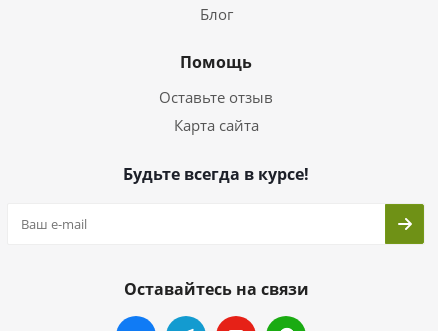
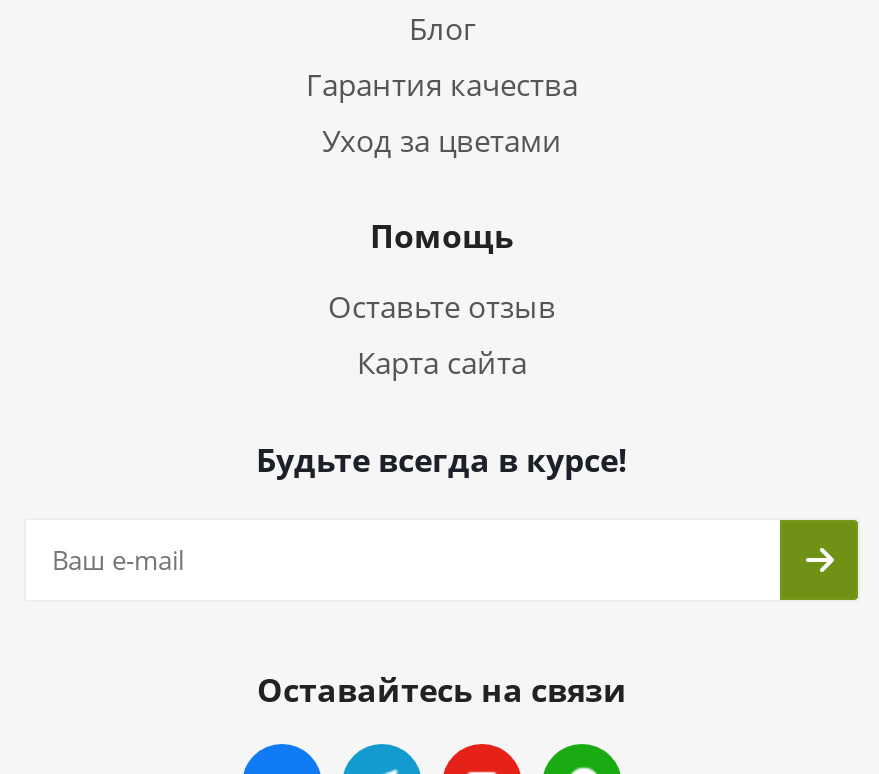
none -> [306,64,578,160] Гарантия качества | Уход за цветами

